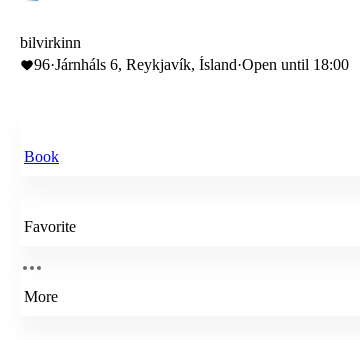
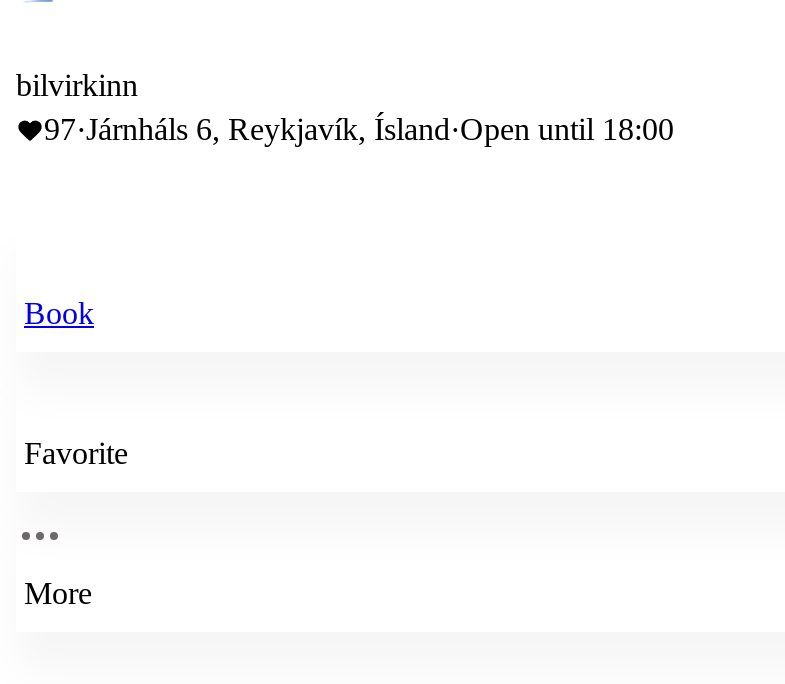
[34,56,349,73] 96·Járnháls 6, Reykjavík, Ísland·Open until 18:00 -> [44,112,674,146] 97·Járnháls 6, Reykjavík, Ísland·Open until 18:00

